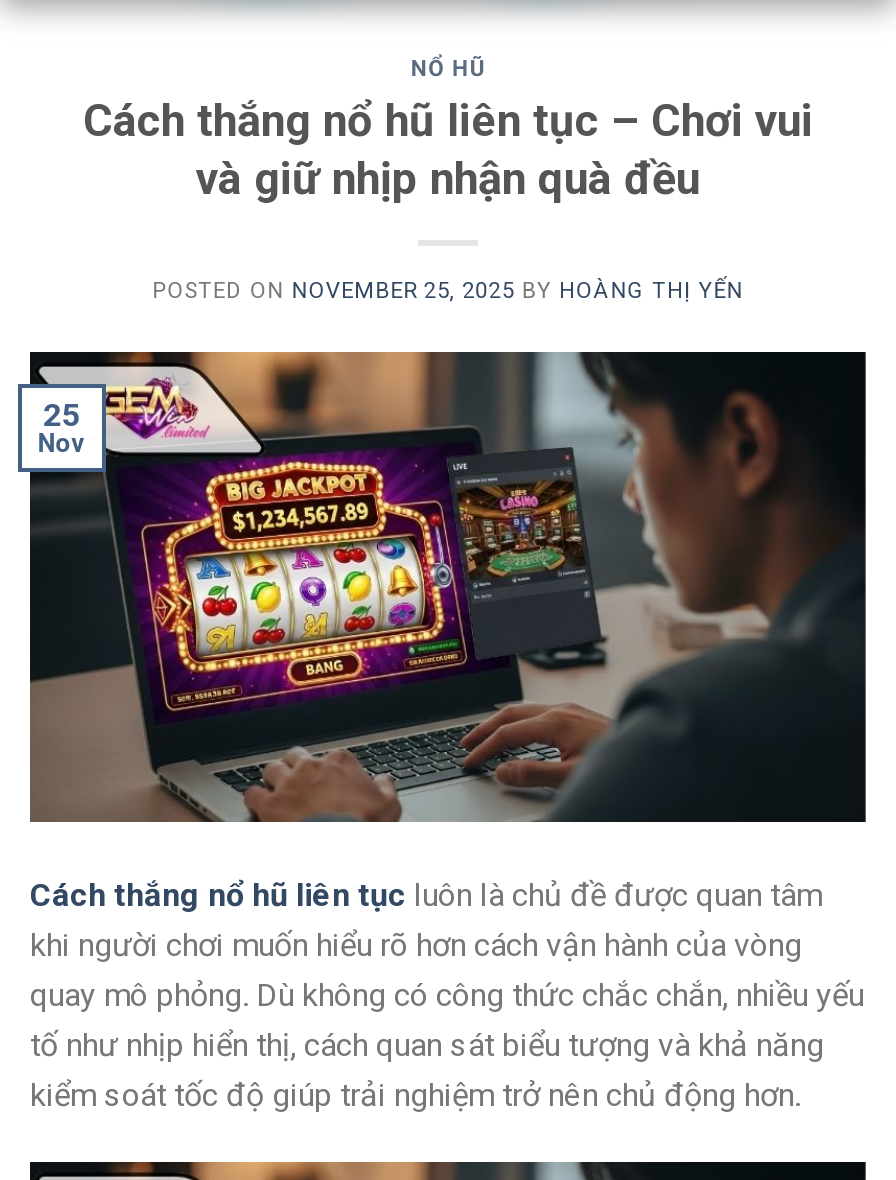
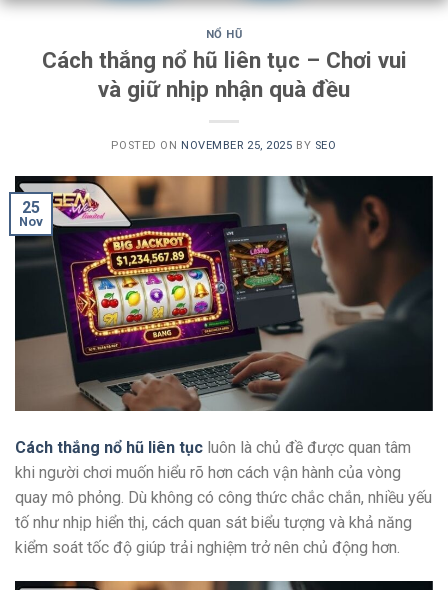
[152,277,744,303] POSTED ON NOVEMBER 25, 2025 BY HOÀNG THỊ YẾN -> [111,139,336,152] POSTED ON NOVEMBER 25, 2025 BY SEO

